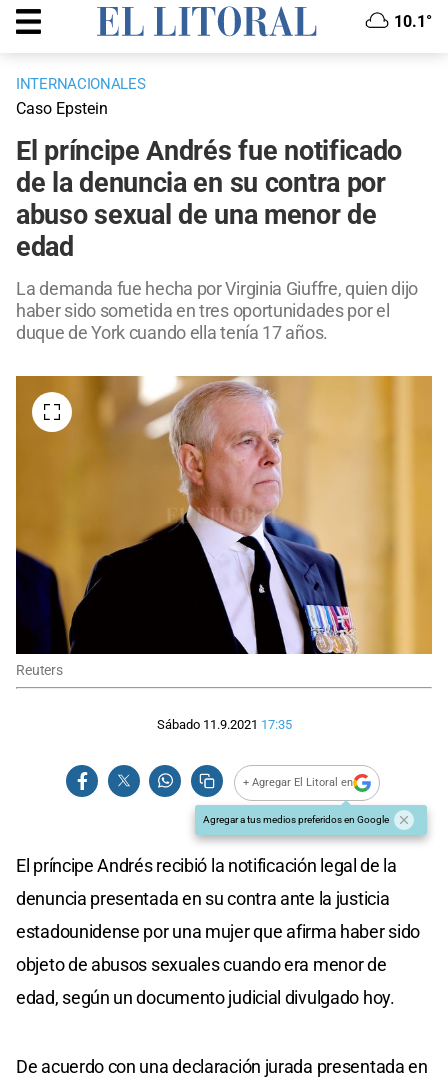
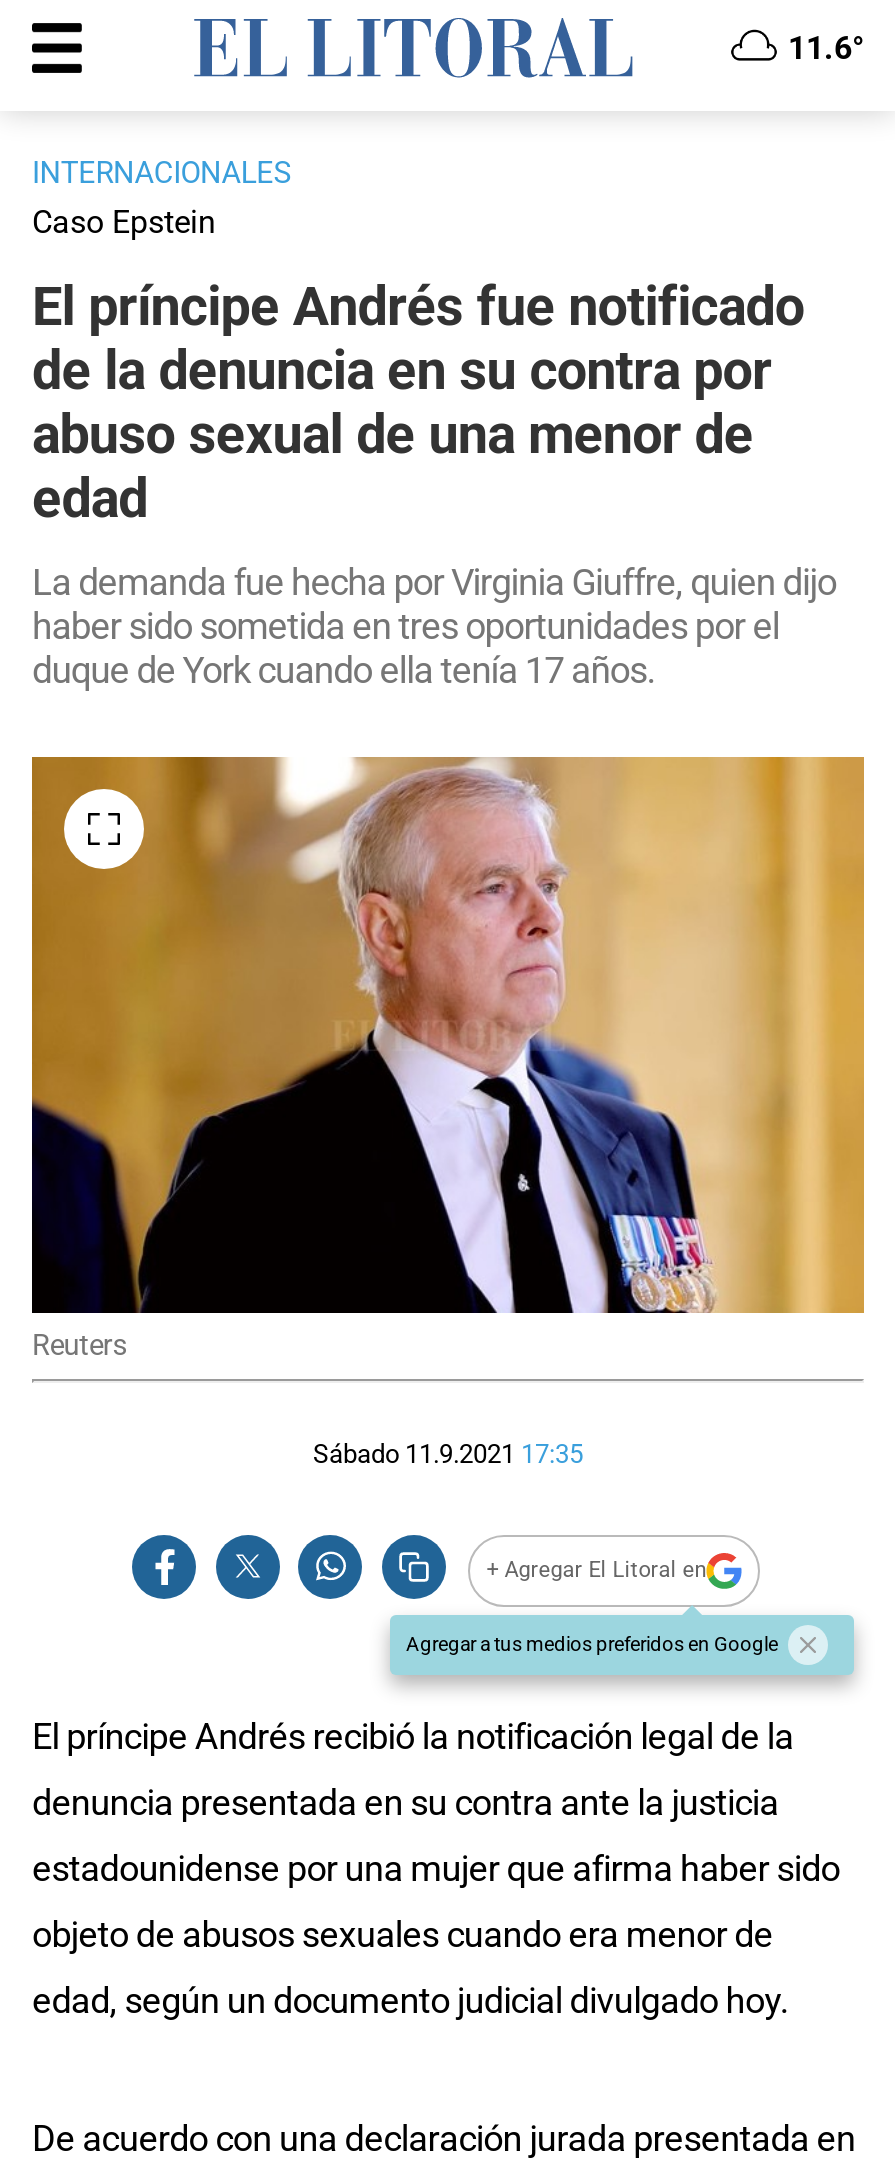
[394,11,432,30] 10.1° -> [788,28,864,66] 11.6°

